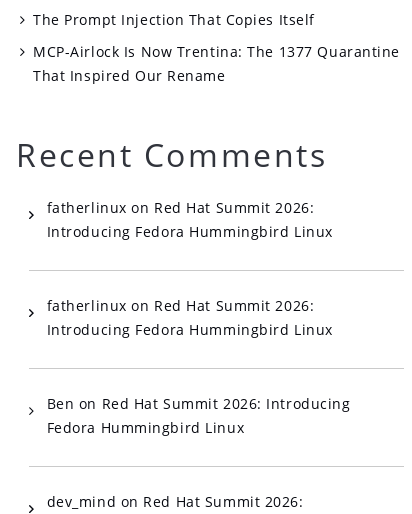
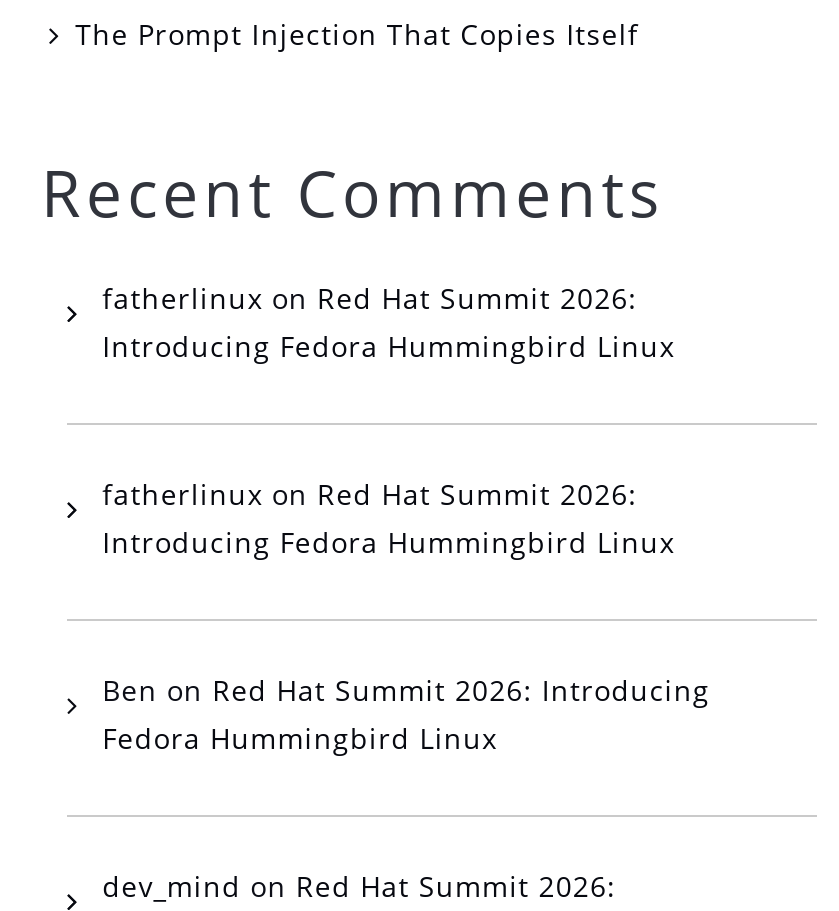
[33,42,400,85] MCP-Airlock Is Now Trentina: The 1377 Quarantine | That Inspired Our Rename -> none

